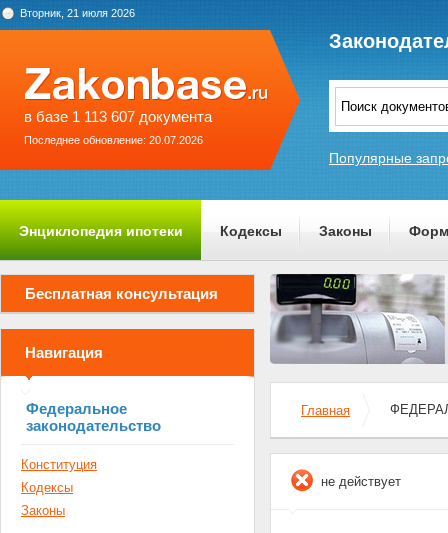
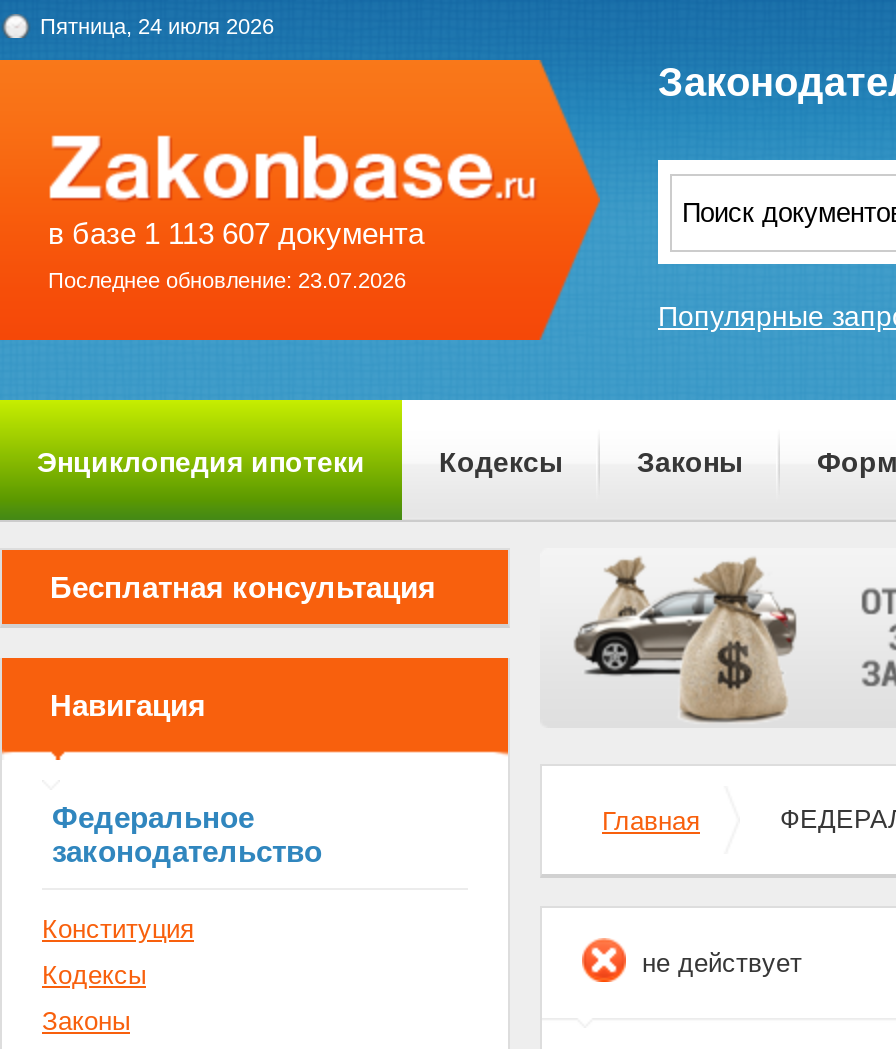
[20,7,135,19] Вторник, 21 июля 2026 -> [40,14,274,38] Пятница, 24 июля 2026
[24,134,203,146] Последнее обновление: 20.07.2026 -> [48,268,406,292] Последнее обновление: 23.07.2026
[270,273,445,364] [image] -> [542,548,890,726] [image]

